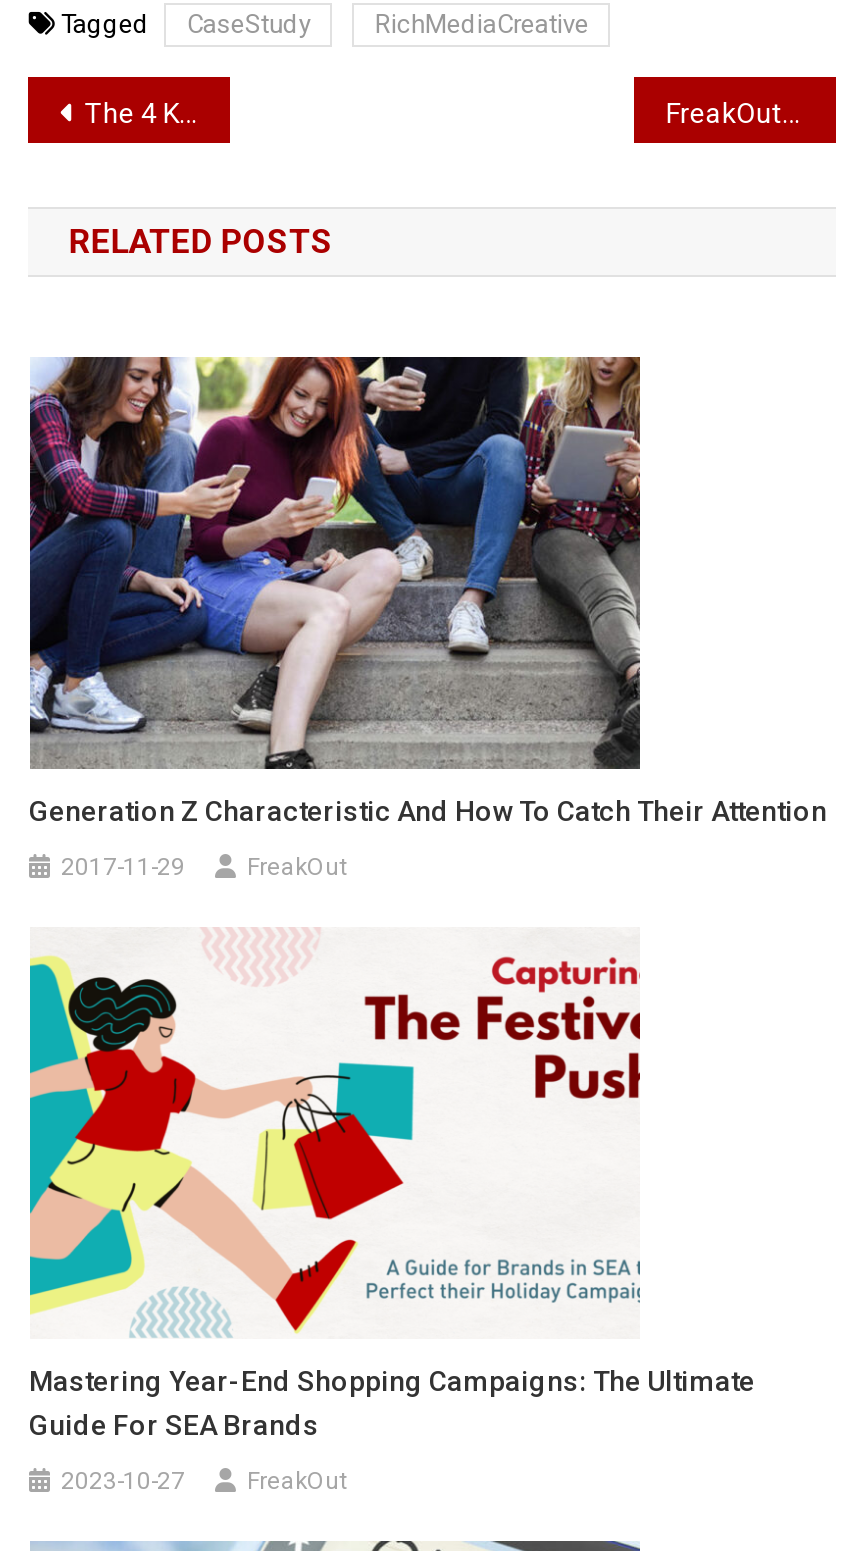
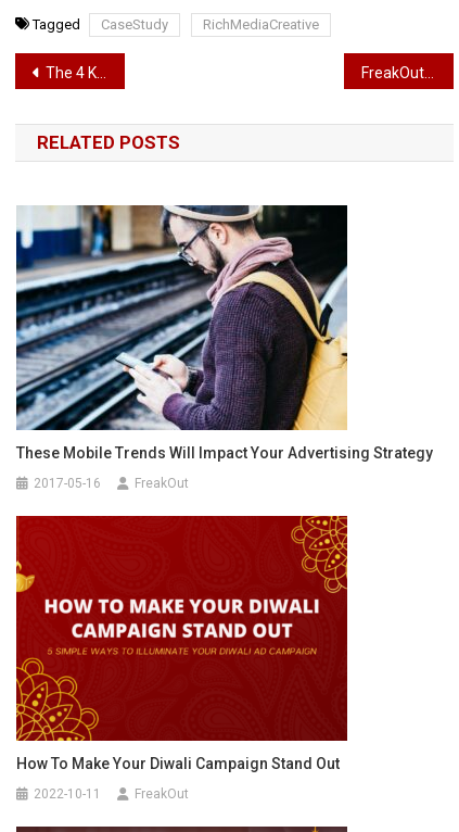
[28,355,827,828] [image] | Generation Z Characteristic And How To Catch Their Attention -> [15,204,432,462] [image] | These Mobile Trends Will Impact Your Advertising Strategy
[61,854,185,882] 2017-11-29 -> [33,476,100,491] 2017-05-16
[28,929,755,1441] [image] | Mastering Year-End Shopping Campaigns: The Ultimate | Guide For SEA Brands -> [15,515,348,773] [image] | How To Make Your Diwali Campaign Stand Out
[61,1467,185,1495] 2023-10-27 -> [33,787,100,802] 2022-10-11

